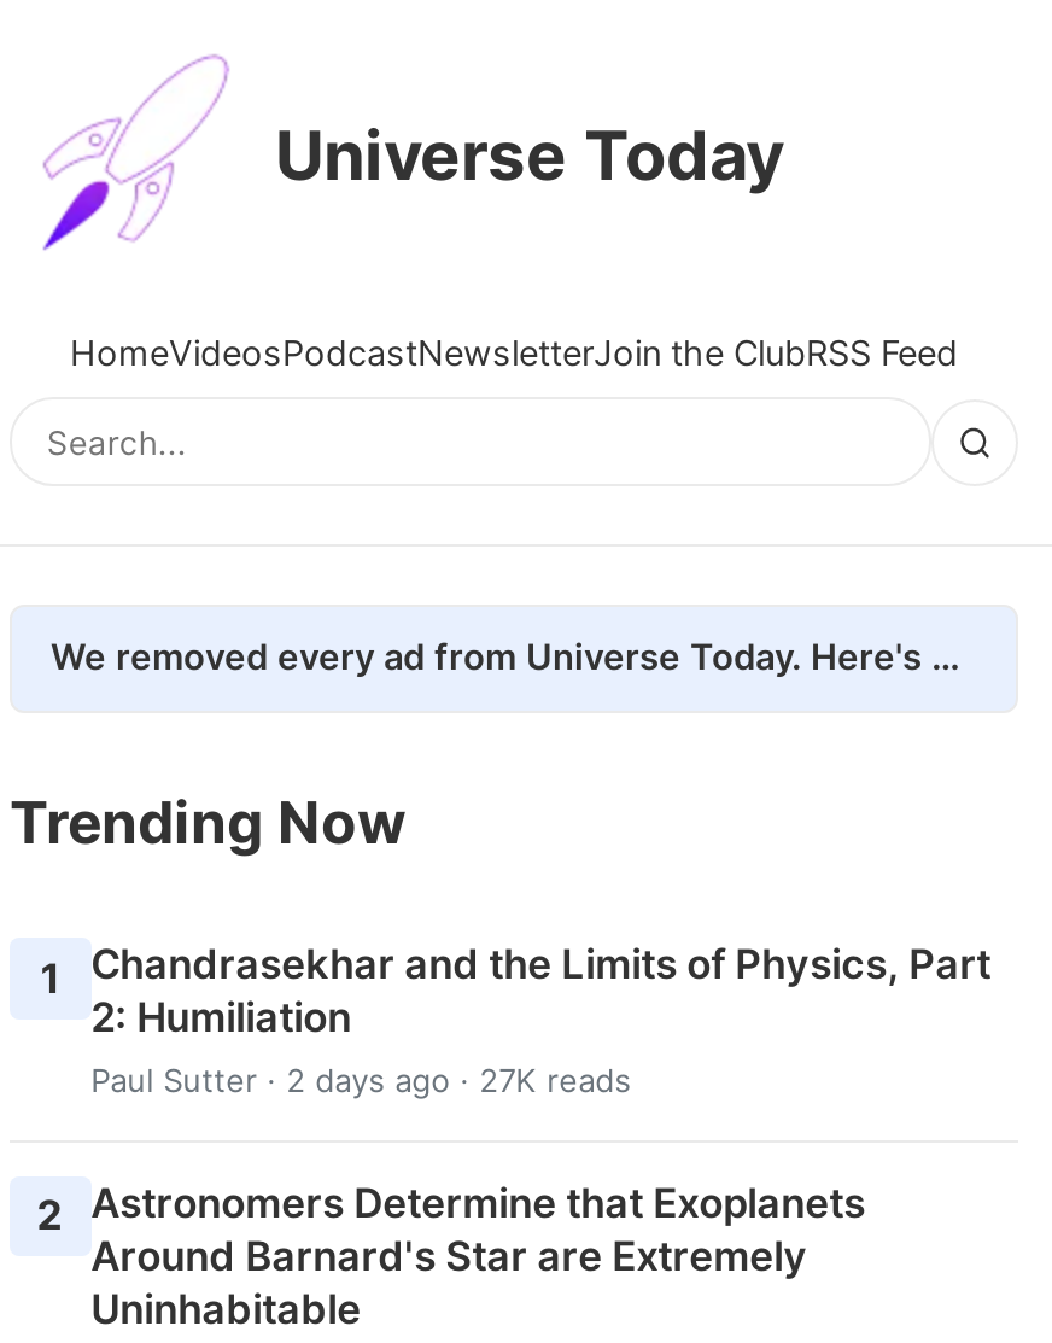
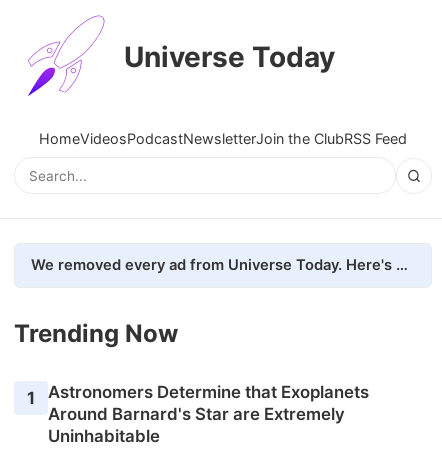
[37,941,991,1240] Chandrasekhar and the Limits of Physics, Part | 2: Humiliation | Paul Sutter · 2 days ago · 27K reads | 2 Astronomers Determine that Exoplanets -> [48,382,369,402] Astronomers Determine that Exoplanets

